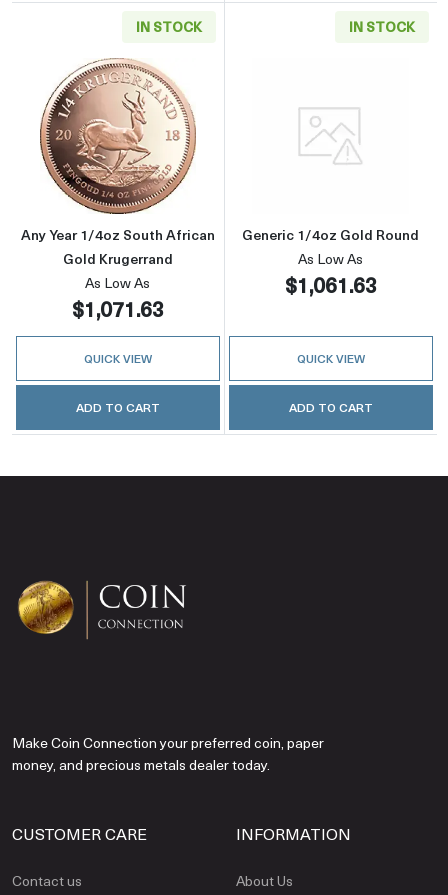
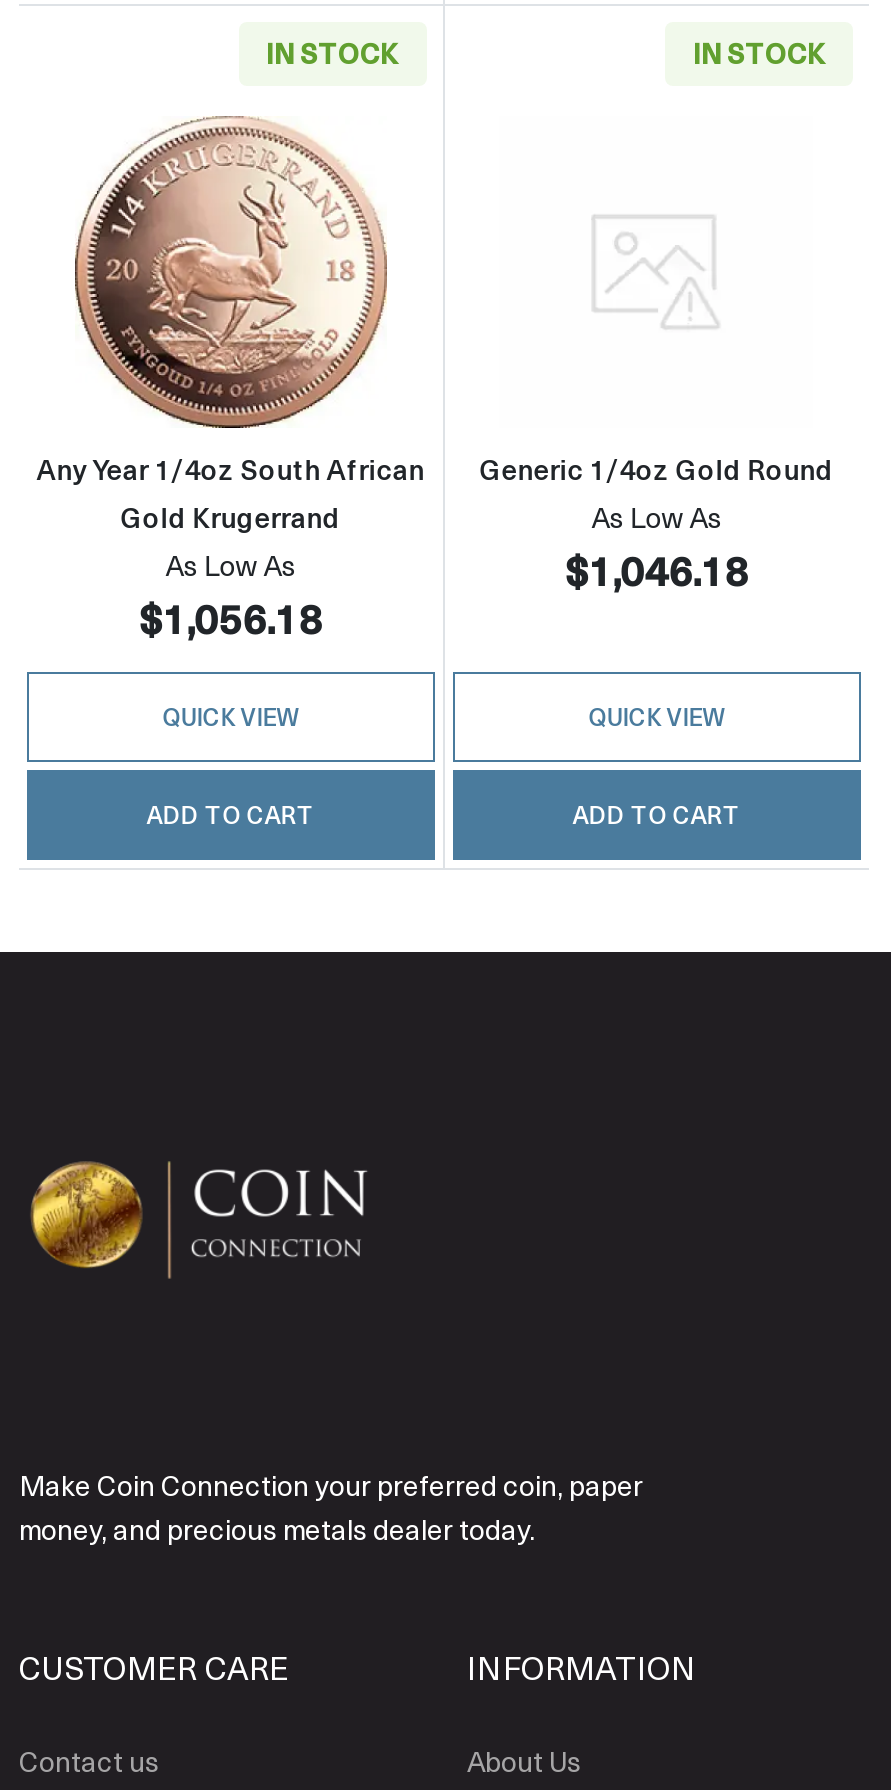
[285,271,377,298] $1,061.63 -> [565,543,749,597] $1,046.18
[72,295,164,322] $1,071.63 -> [139,589,323,643] $1,056.18

